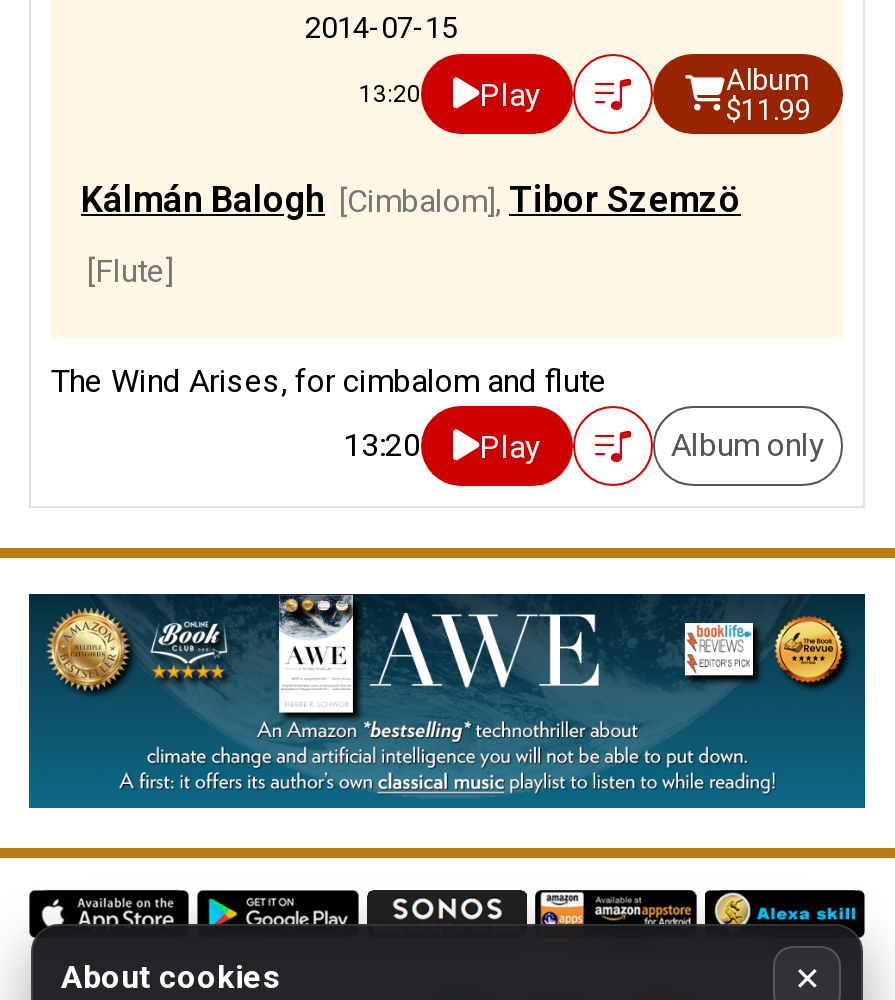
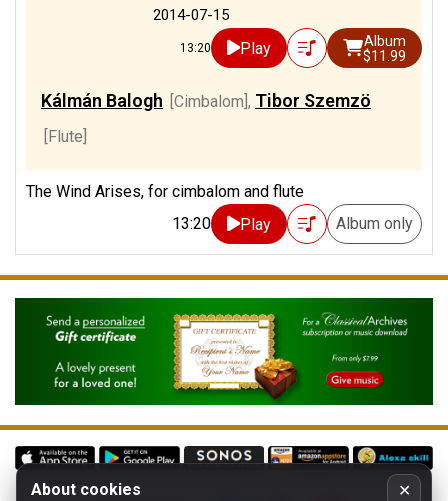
[27,592,867,810] [image] -> [14,297,434,406] [image]

